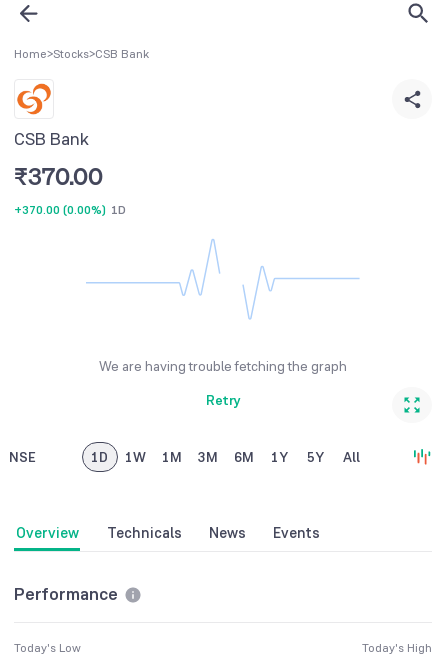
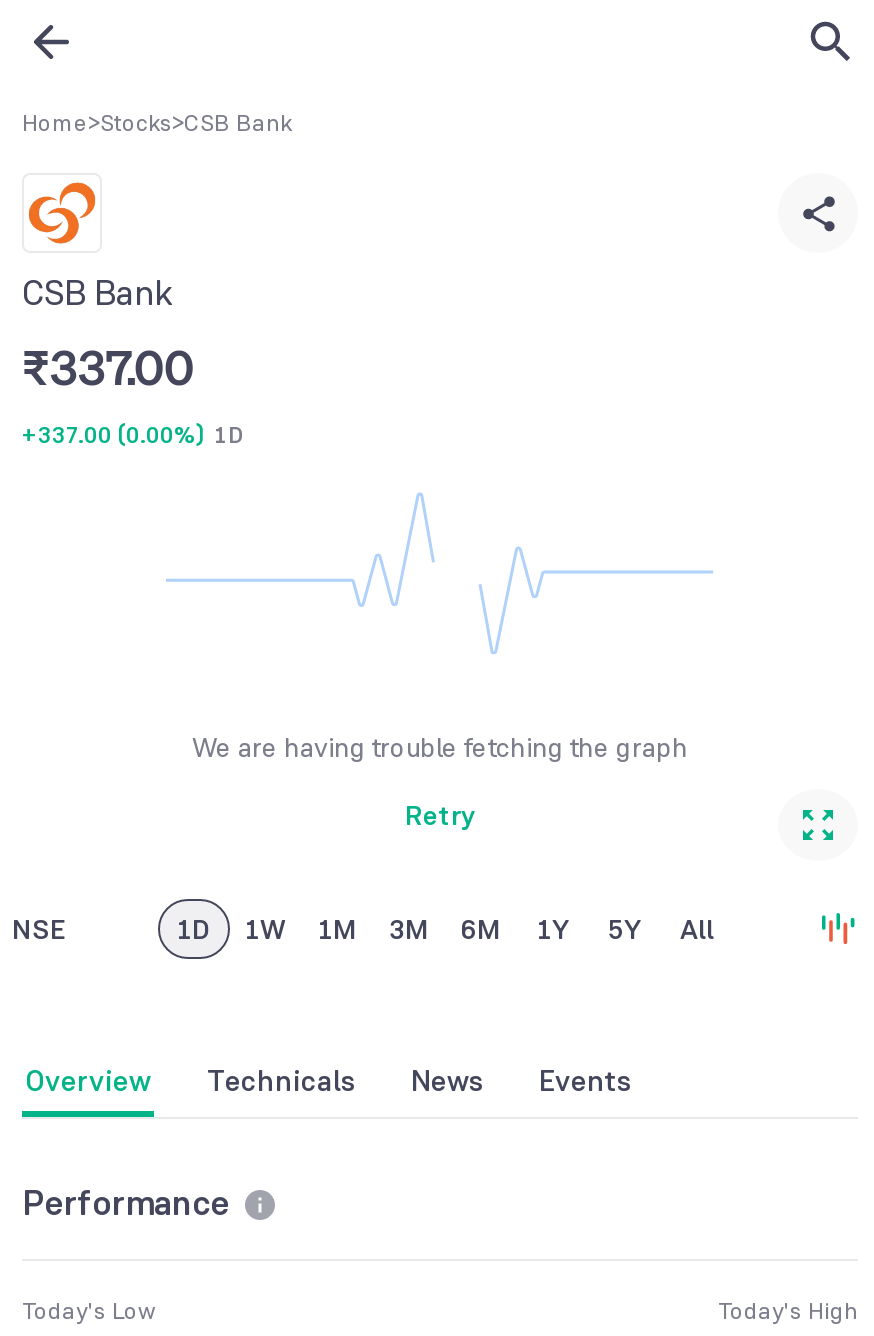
[14,160,103,192] ₹370.00 -> [22,335,194,399] ₹337.00
[14,202,126,218] +370.00 (0.00%) 1D -> [22,419,244,451] +337.00 (0.00%) 1D

